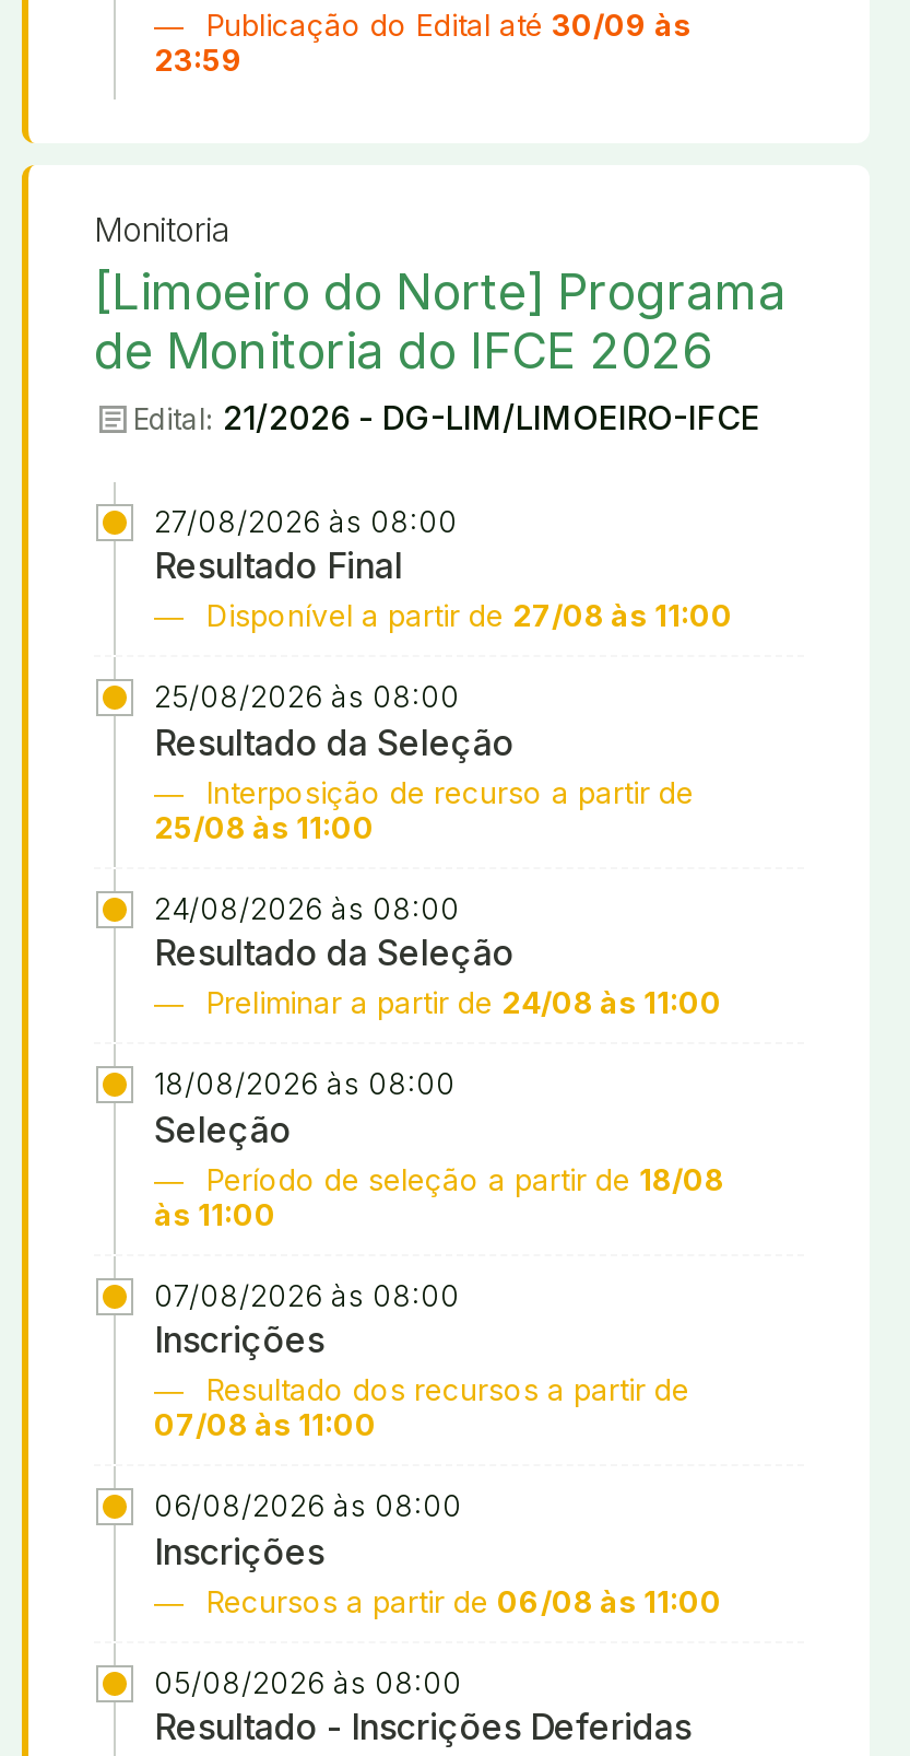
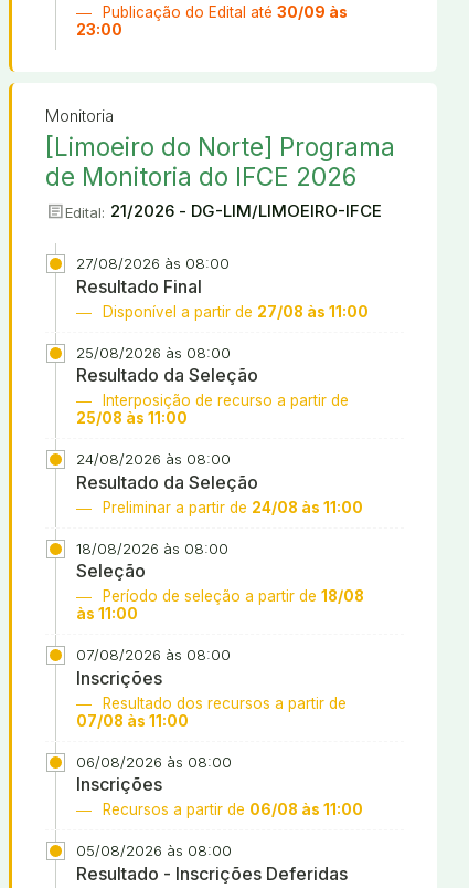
[154,42,244,77] 23:59 -> [76,21,122,39] 23:00

